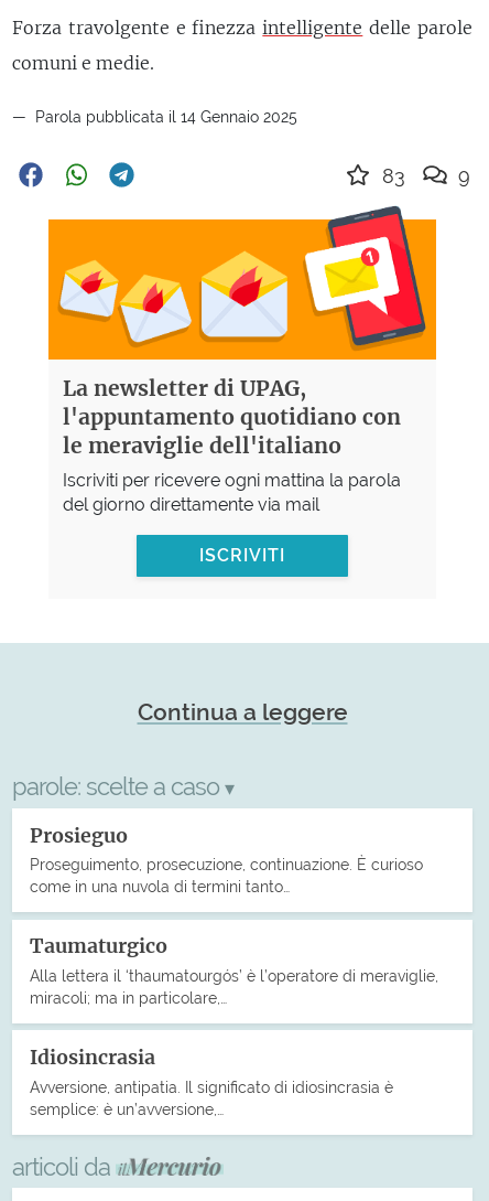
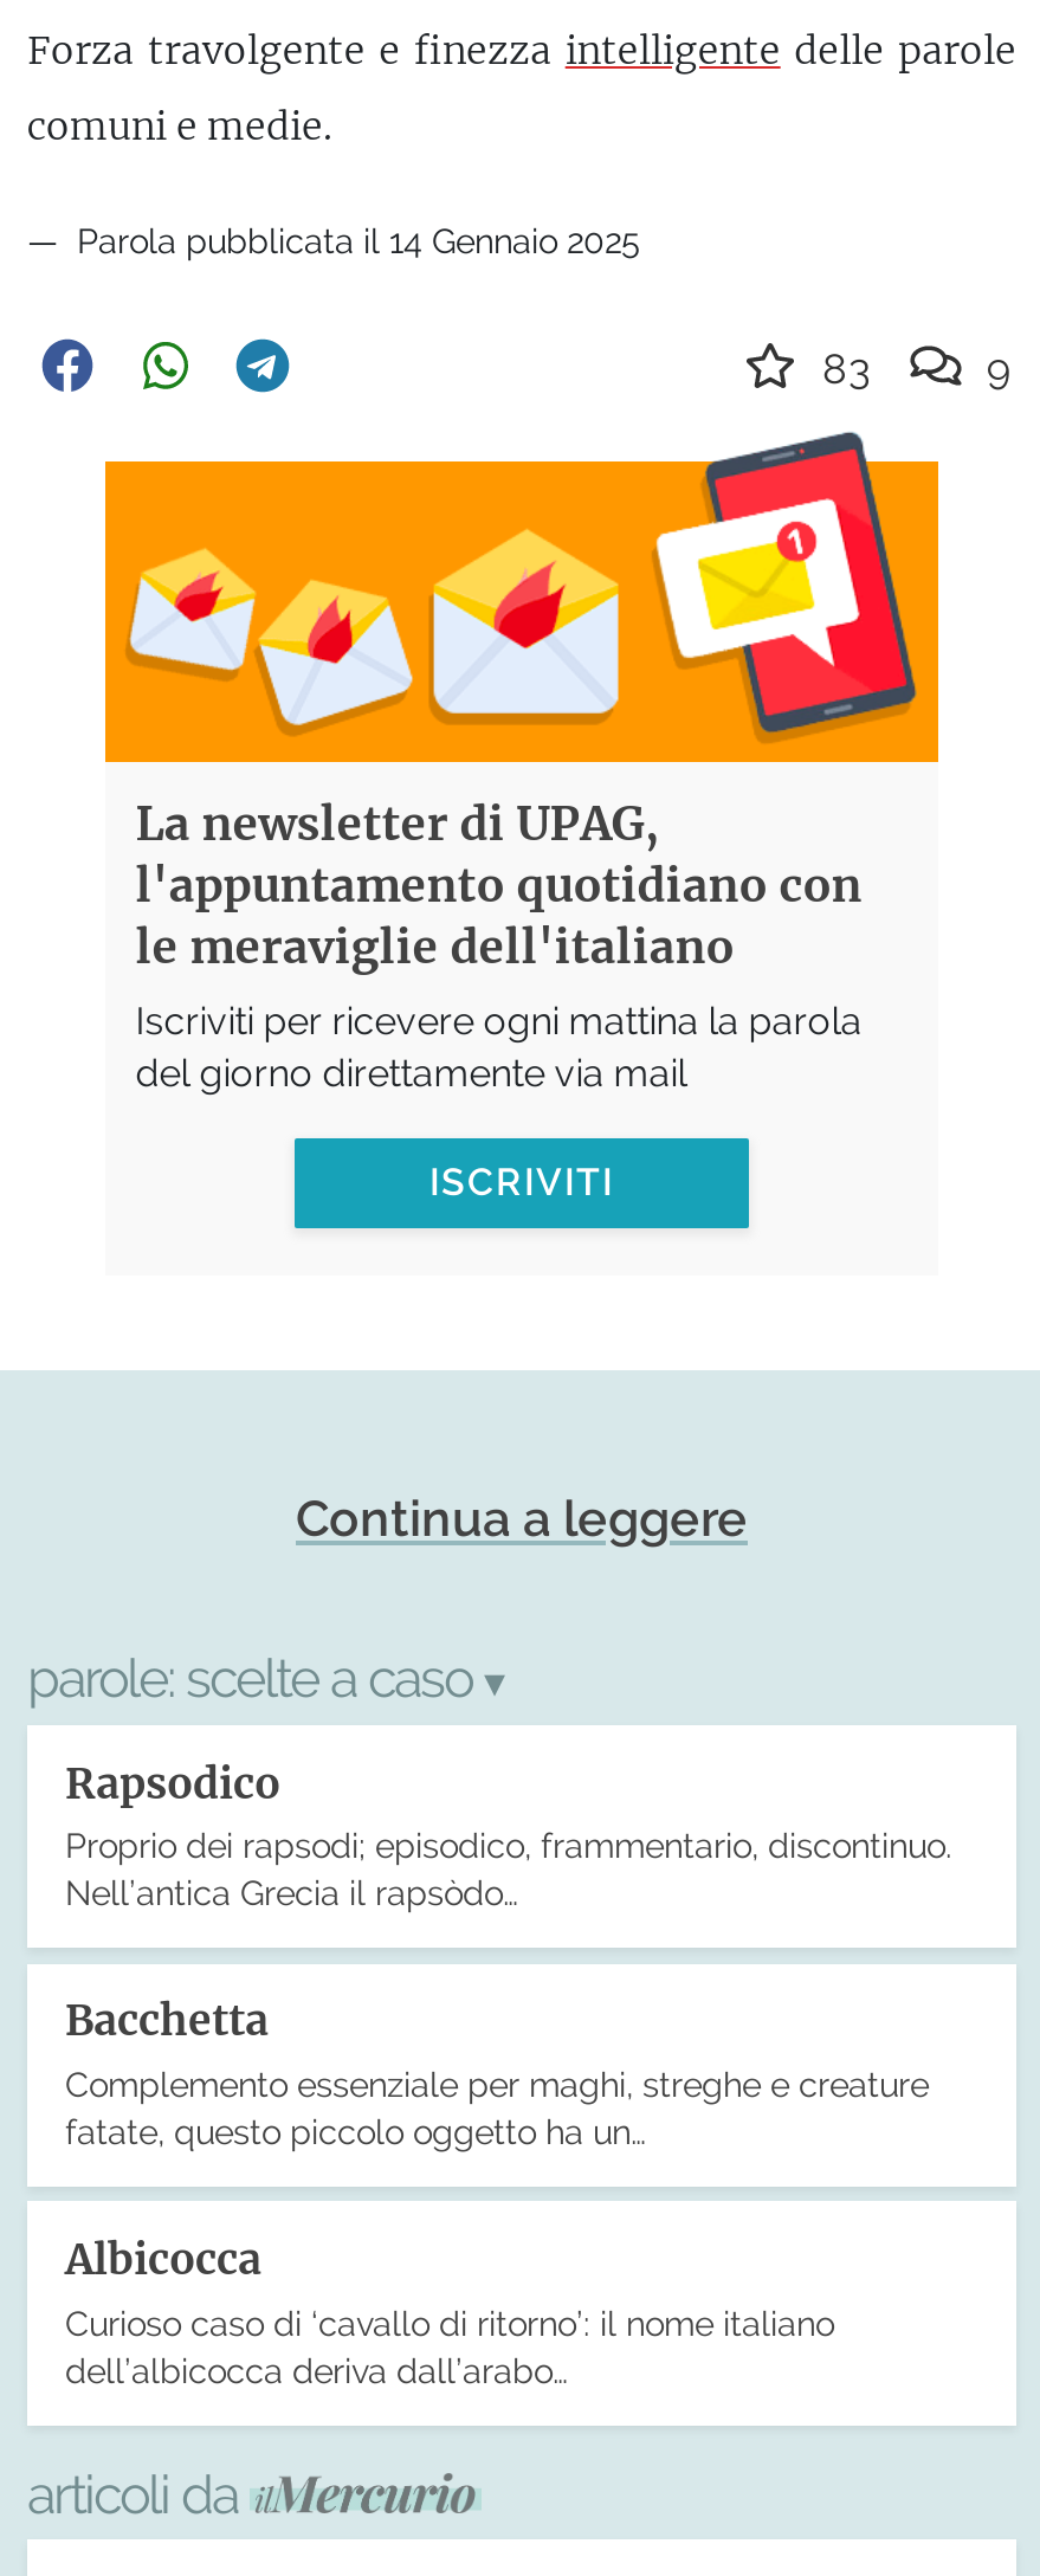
[30,823,423,896] Prosieguo | Proseguimento, prosecuzione, continuazione. È curioso | come in una nuvola di termini tanto… -> [65,1757,952,1913] Rapsodico | Proprio dei rapsodi; episodico, frammentario, discontinuo. | Nell’antica Grecia il rapsòdo…
[30,934,438,1007] Taumaturgico | Alla lettera il ‘thaumatourgós’ è l’operatore di meraviglie, | miracoli; ma in particolare,… -> [65,1996,929,2151] Bacchetta | Complemento essenziale per maghi, streghe e creature | fatate, questo piccolo oggetto ha un…
[30,1046,393,1118] Idiosincrasia | Avversione, antipatia. Il significato di idiosincrasia è | semplice: è un’avversione,… -> [65,2234,834,2390] Albicocca | Curioso caso di ‘cavallo di ritorno’: il nome italiano | dell’albicocca deriva dall’arabo…

